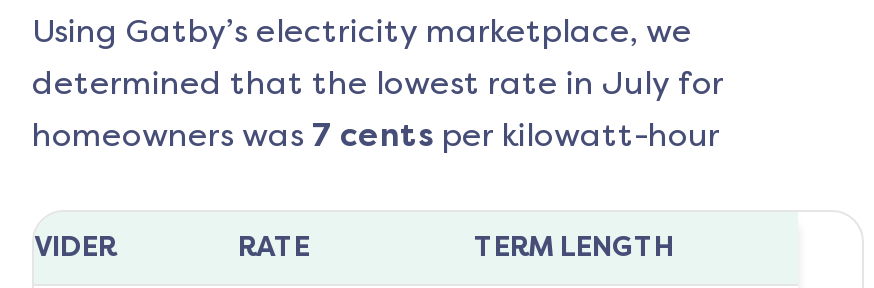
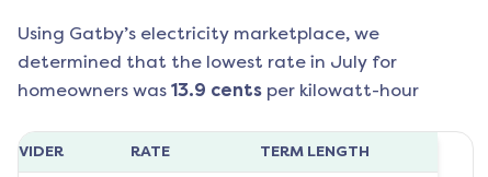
[32,116,720,154] homeowners was 7 cents per kilowatt-hour -> [18,80,419,101] homeowners was 13.9 cents per kilowatt-hour

